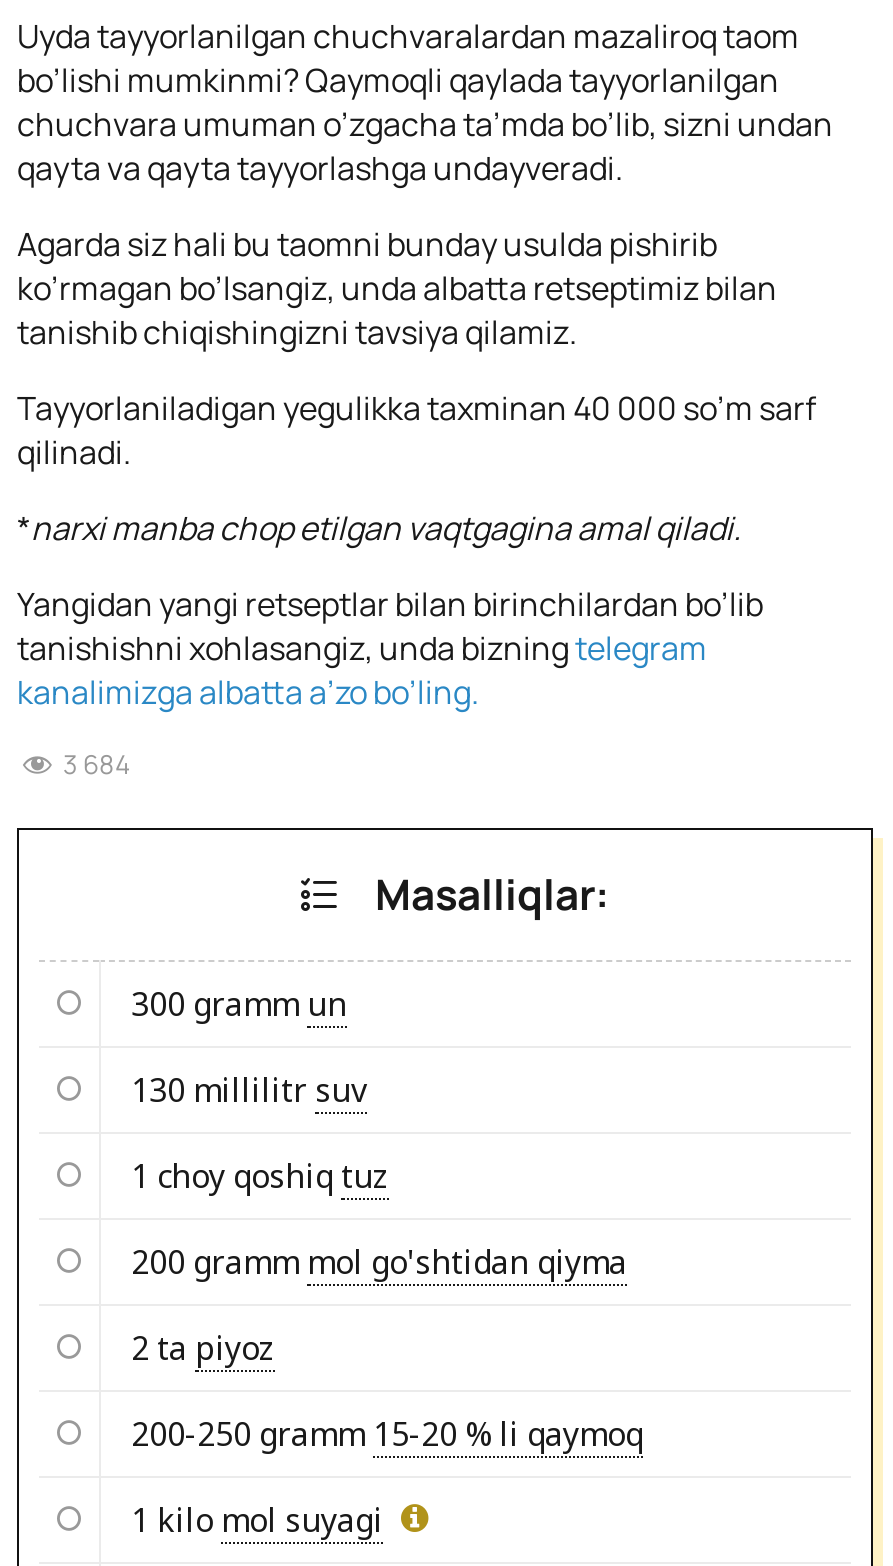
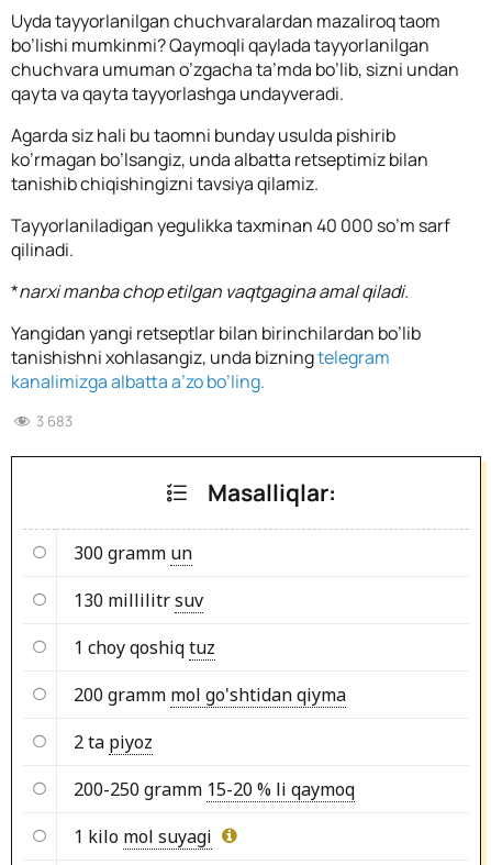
[63,747,131,783] 3 684 -> [36,411,72,431] 3 683

